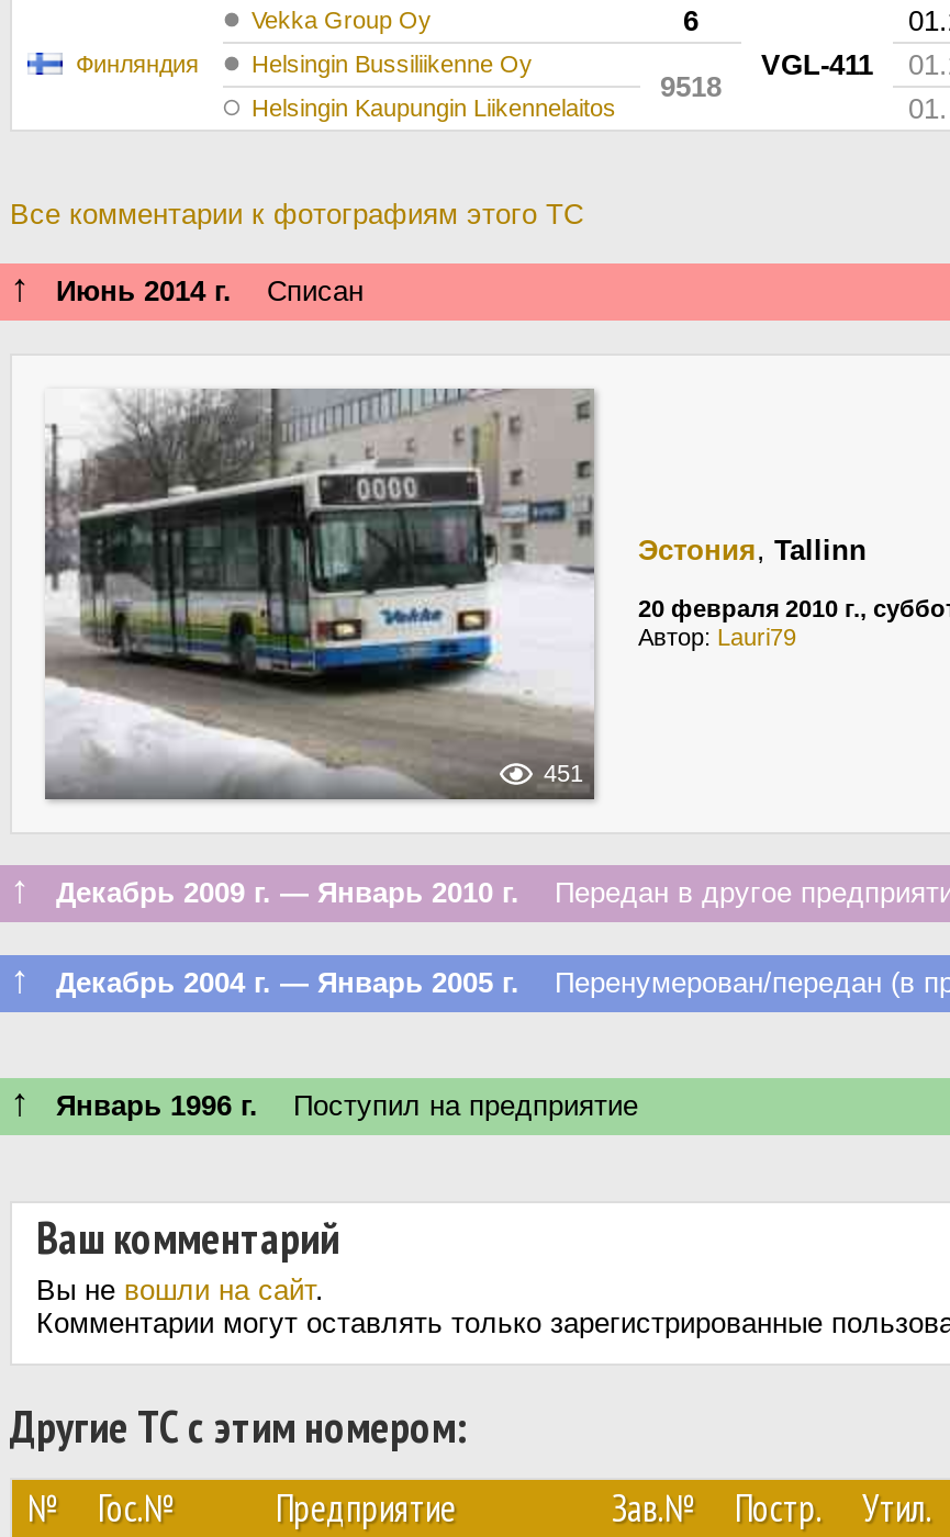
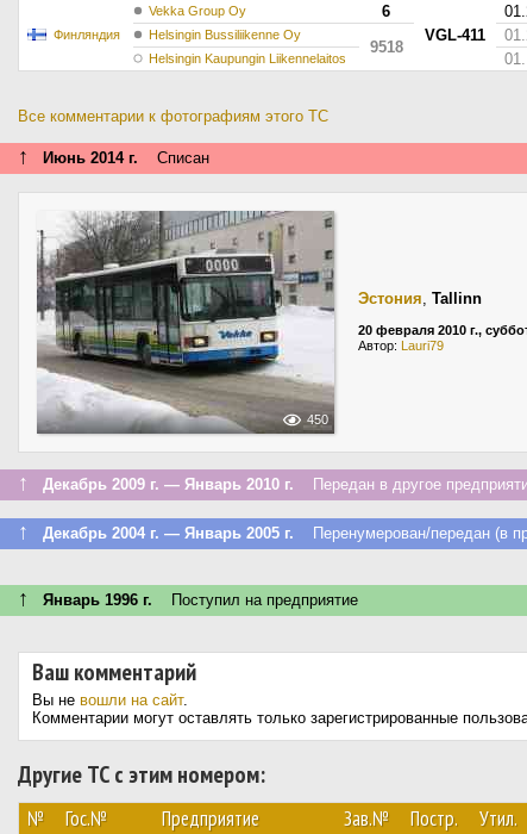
[544,760,583,786] 451 -> [307,412,328,427] 450

